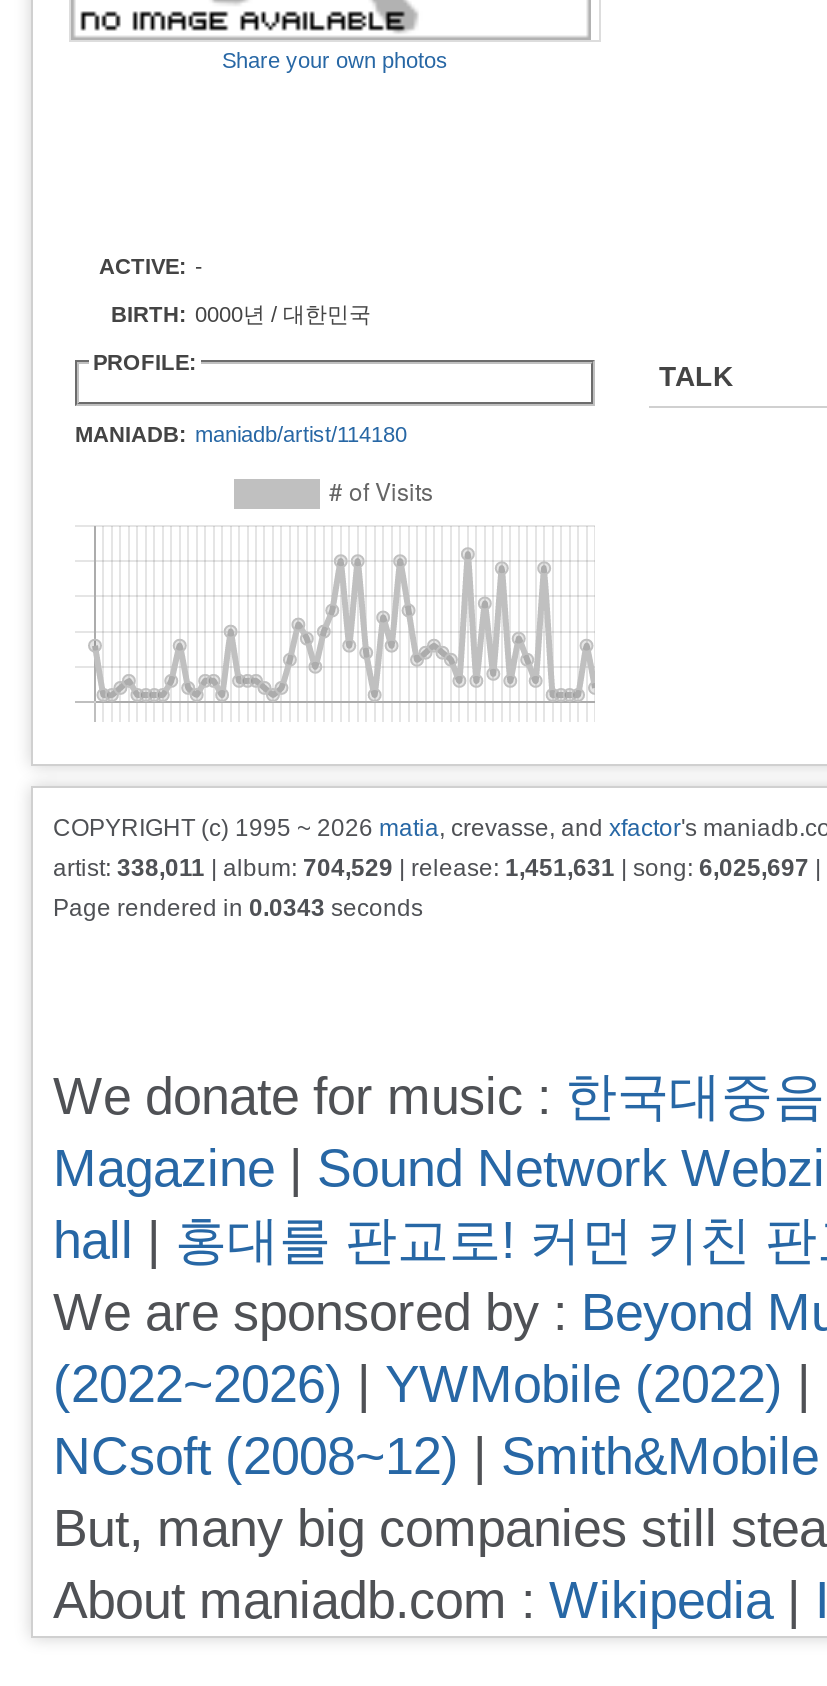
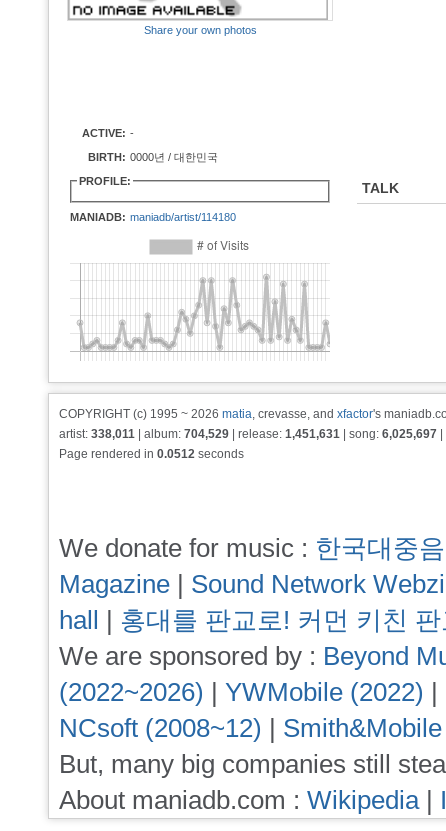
[53,894,423,922] Page rendered in 0.0343 seconds -> [59,447,244,461] Page rendered in 0.0512 seconds

